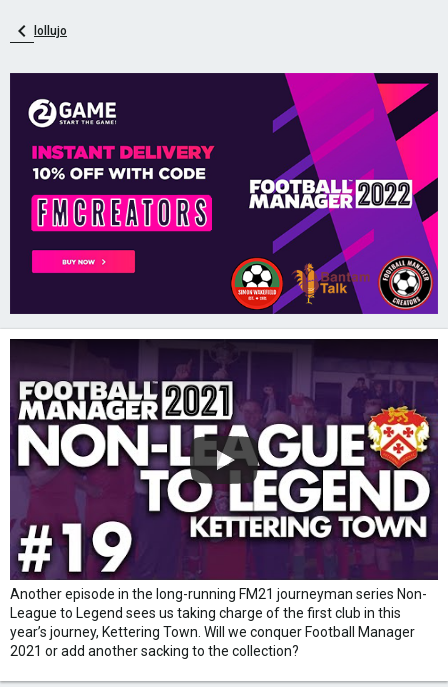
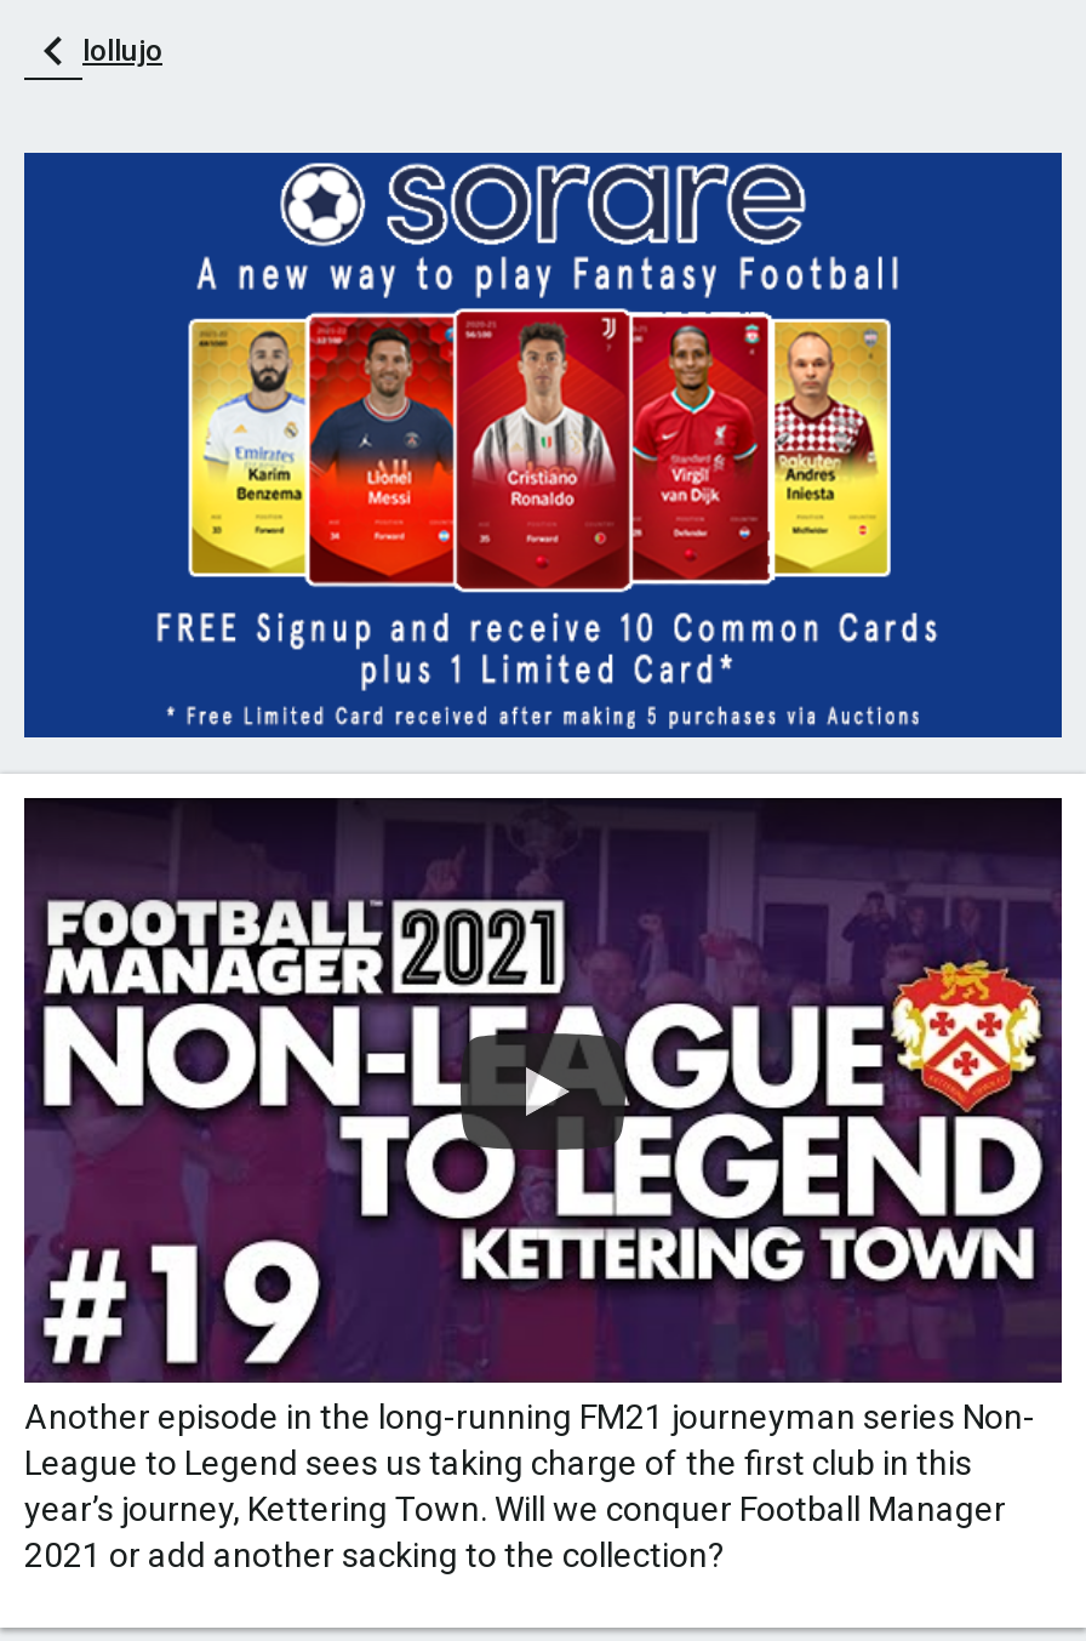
[10,72,439,314] [image] -> [24,150,1064,737] [image]

